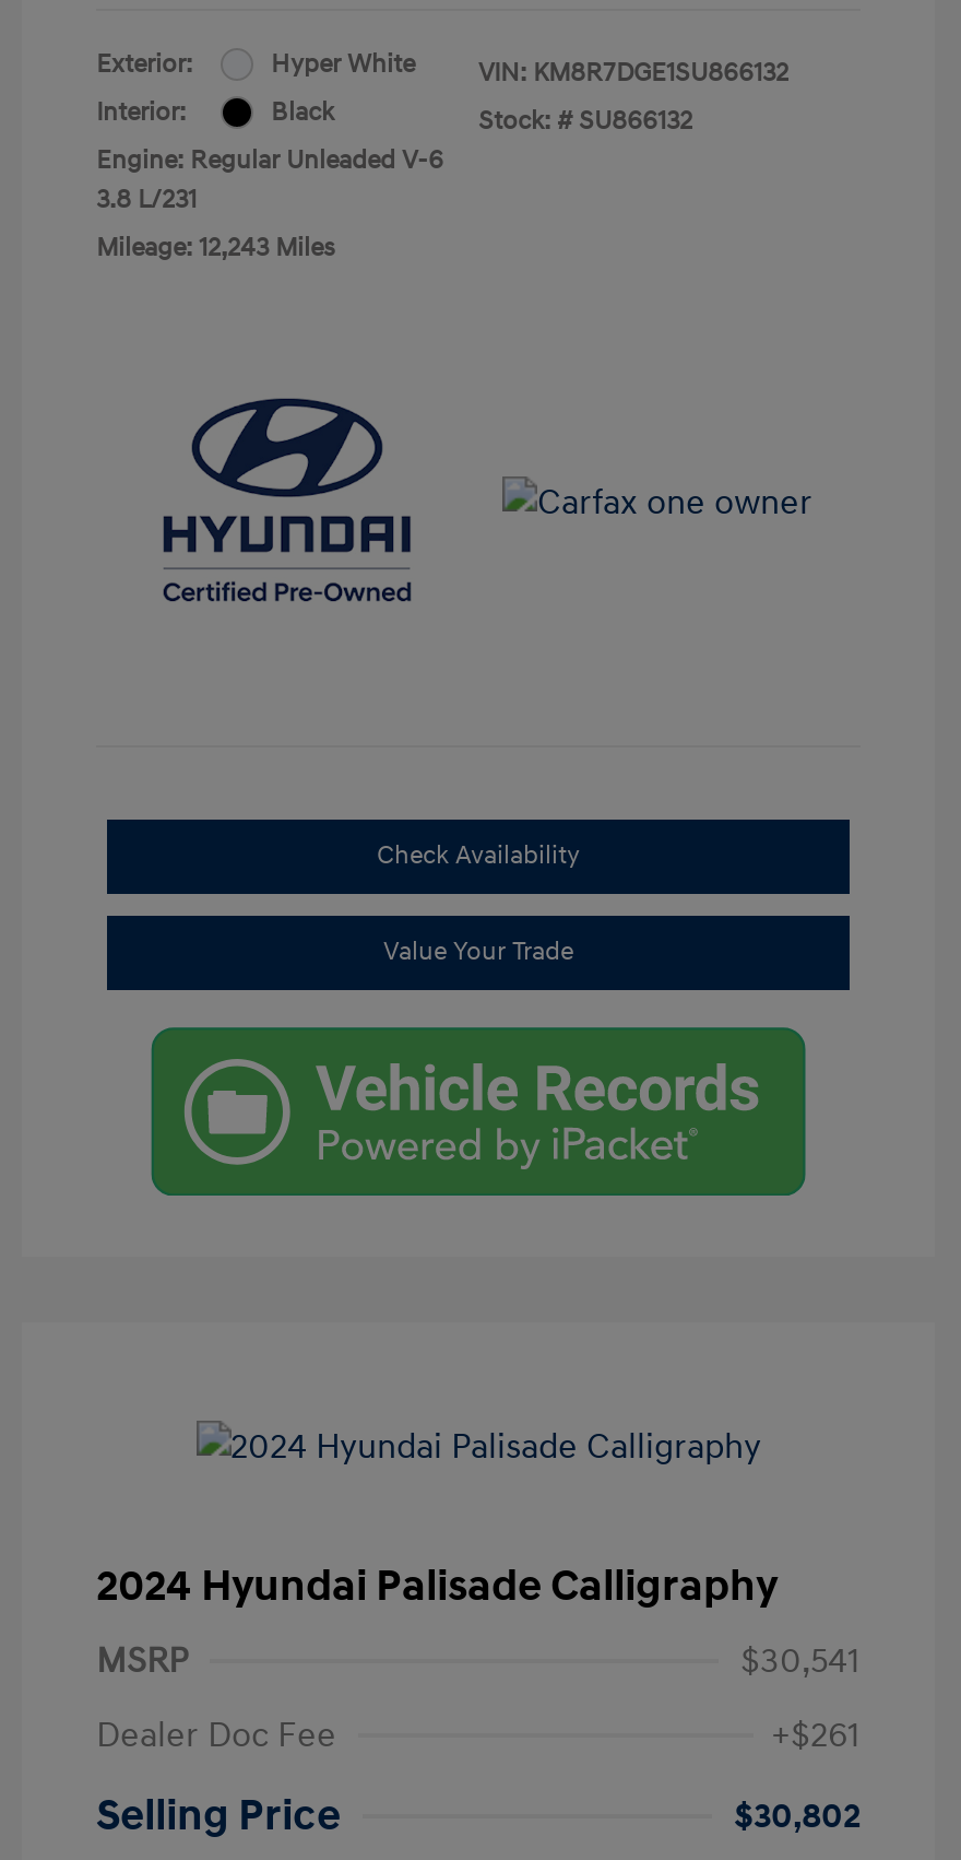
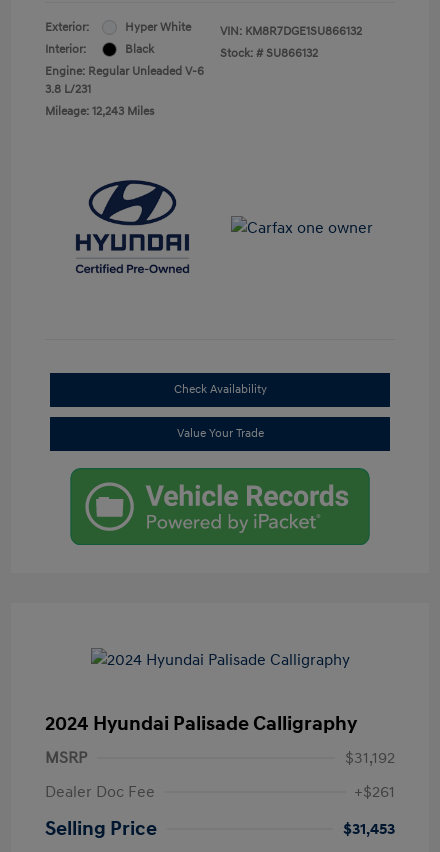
[740,1640,861,1683] $30,541 -> [345,748,395,768] $31,192
[734,1795,861,1839] $30,802 -> [343,819,395,839] $31,453

